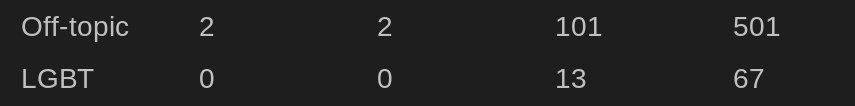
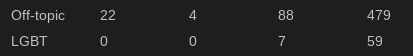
[199,10,215,42] 2 -> [100,7,116,23] 22
[377,10,393,42] 2 -> [189,7,197,23] 4
[555,10,603,42] 101 -> [278,7,294,23] 88
[733,10,781,42] 501 -> [367,7,391,23] 479
[555,62,587,94] 13 -> [278,33,286,49] 7
[733,62,765,94] 67 -> [367,33,383,49] 59

